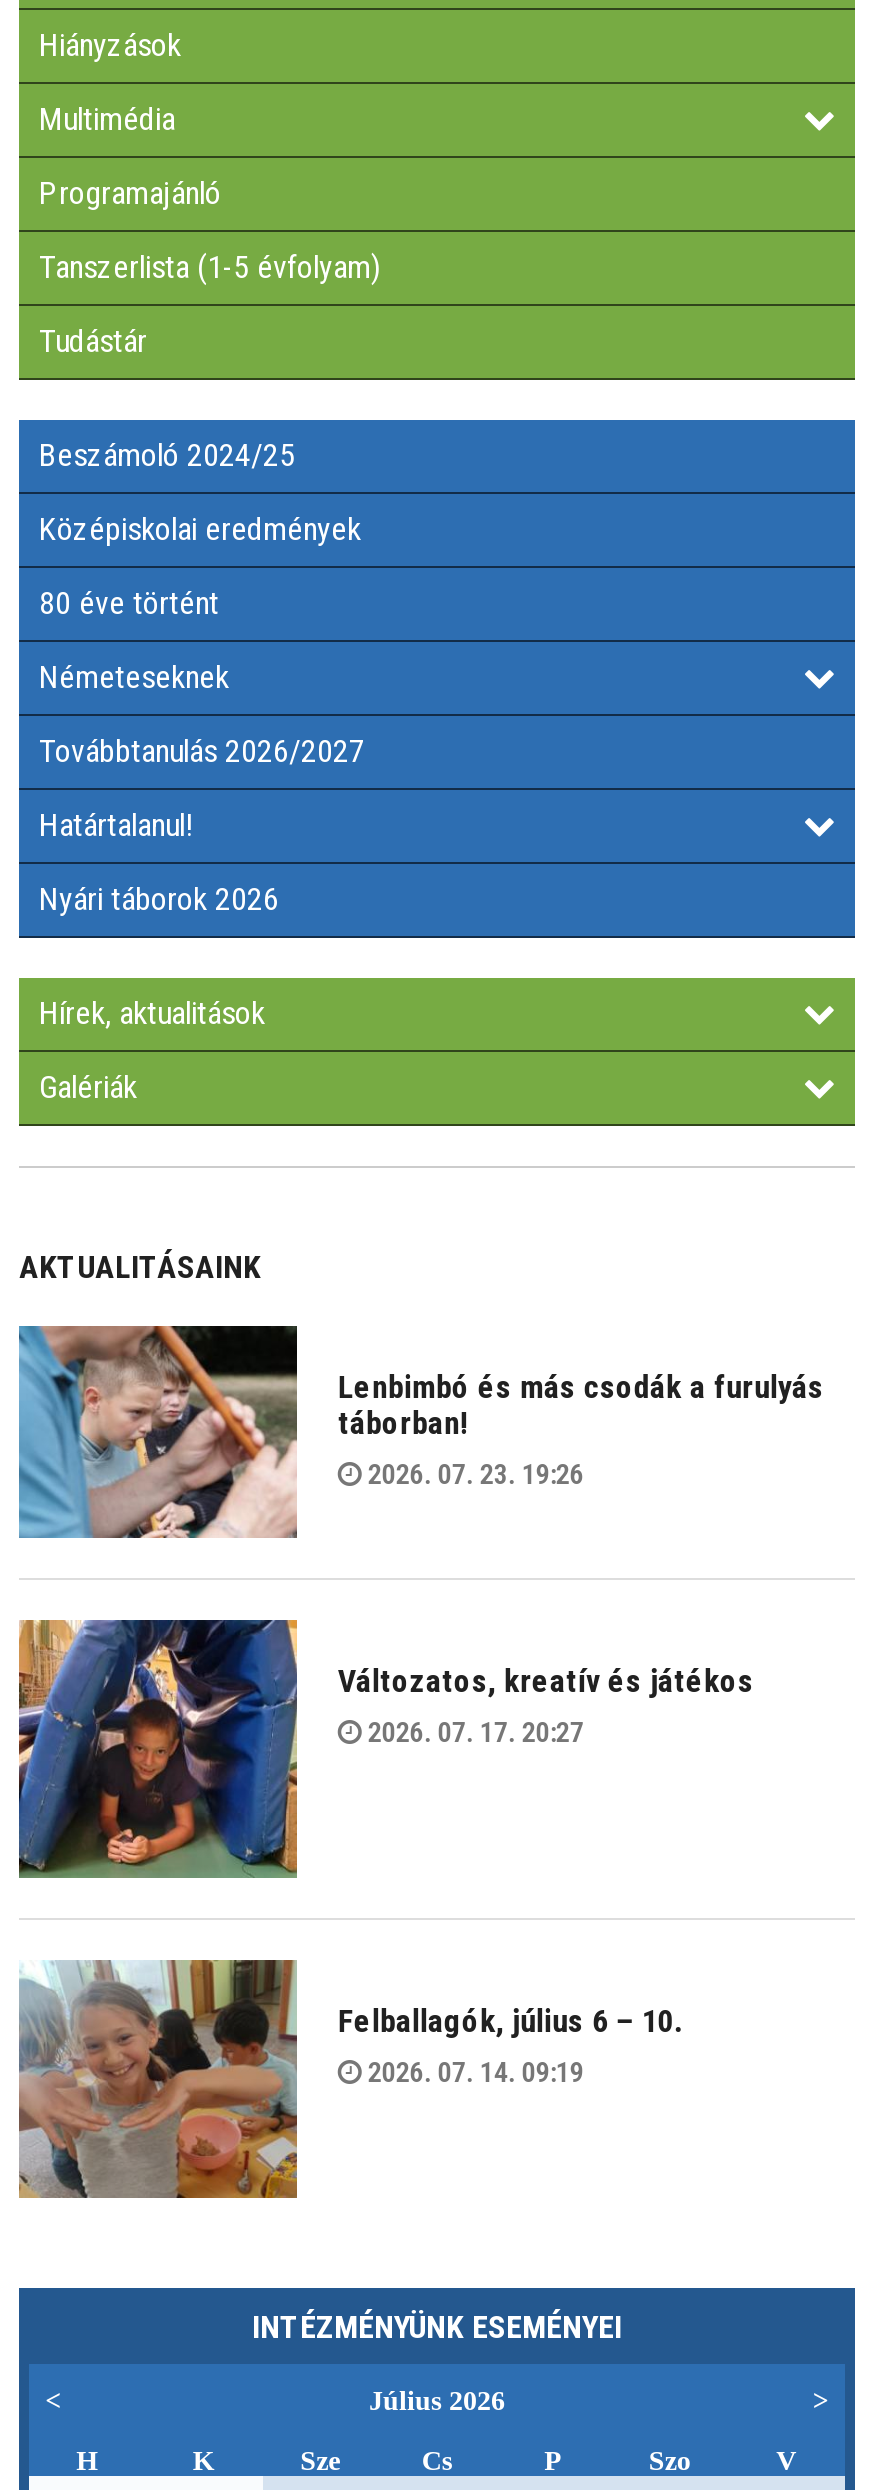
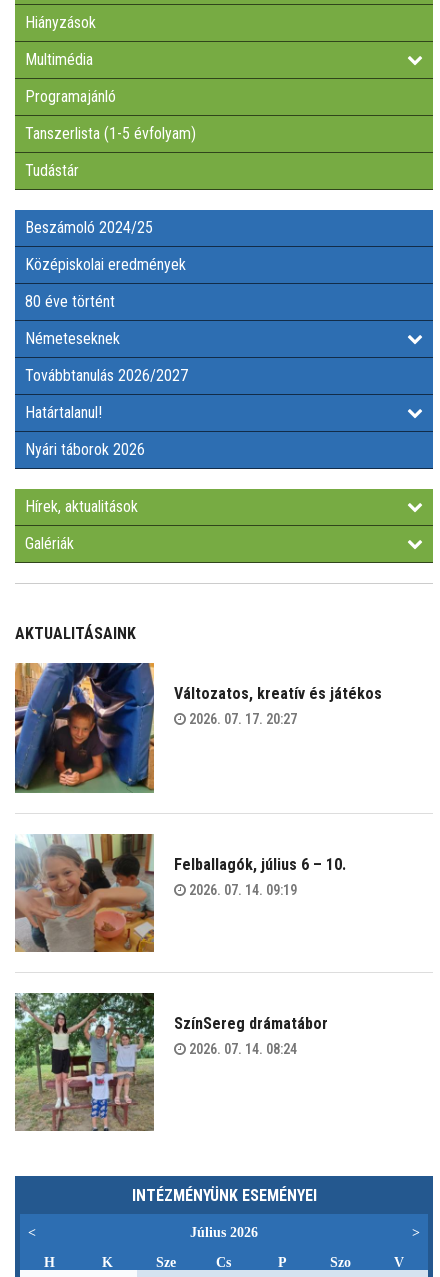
[17,1324,824,1540] [image] | Lenbimbó és más csodák a furulyás | táborban! | 2026. 07. 23. 19:26 -> none
moved [15,1616,754,2088] -> [13,662,382,897]: [image] | Változatos, kreatív és játékos | 2026. 07. 17. 20:27 | Felballagók, július 6 – 10. | 2026. 07. 14. 09:19
none -> [15,992,328,1132] [image] | SzínSereg drámatábor | 2026. 07. 14. 08:24

